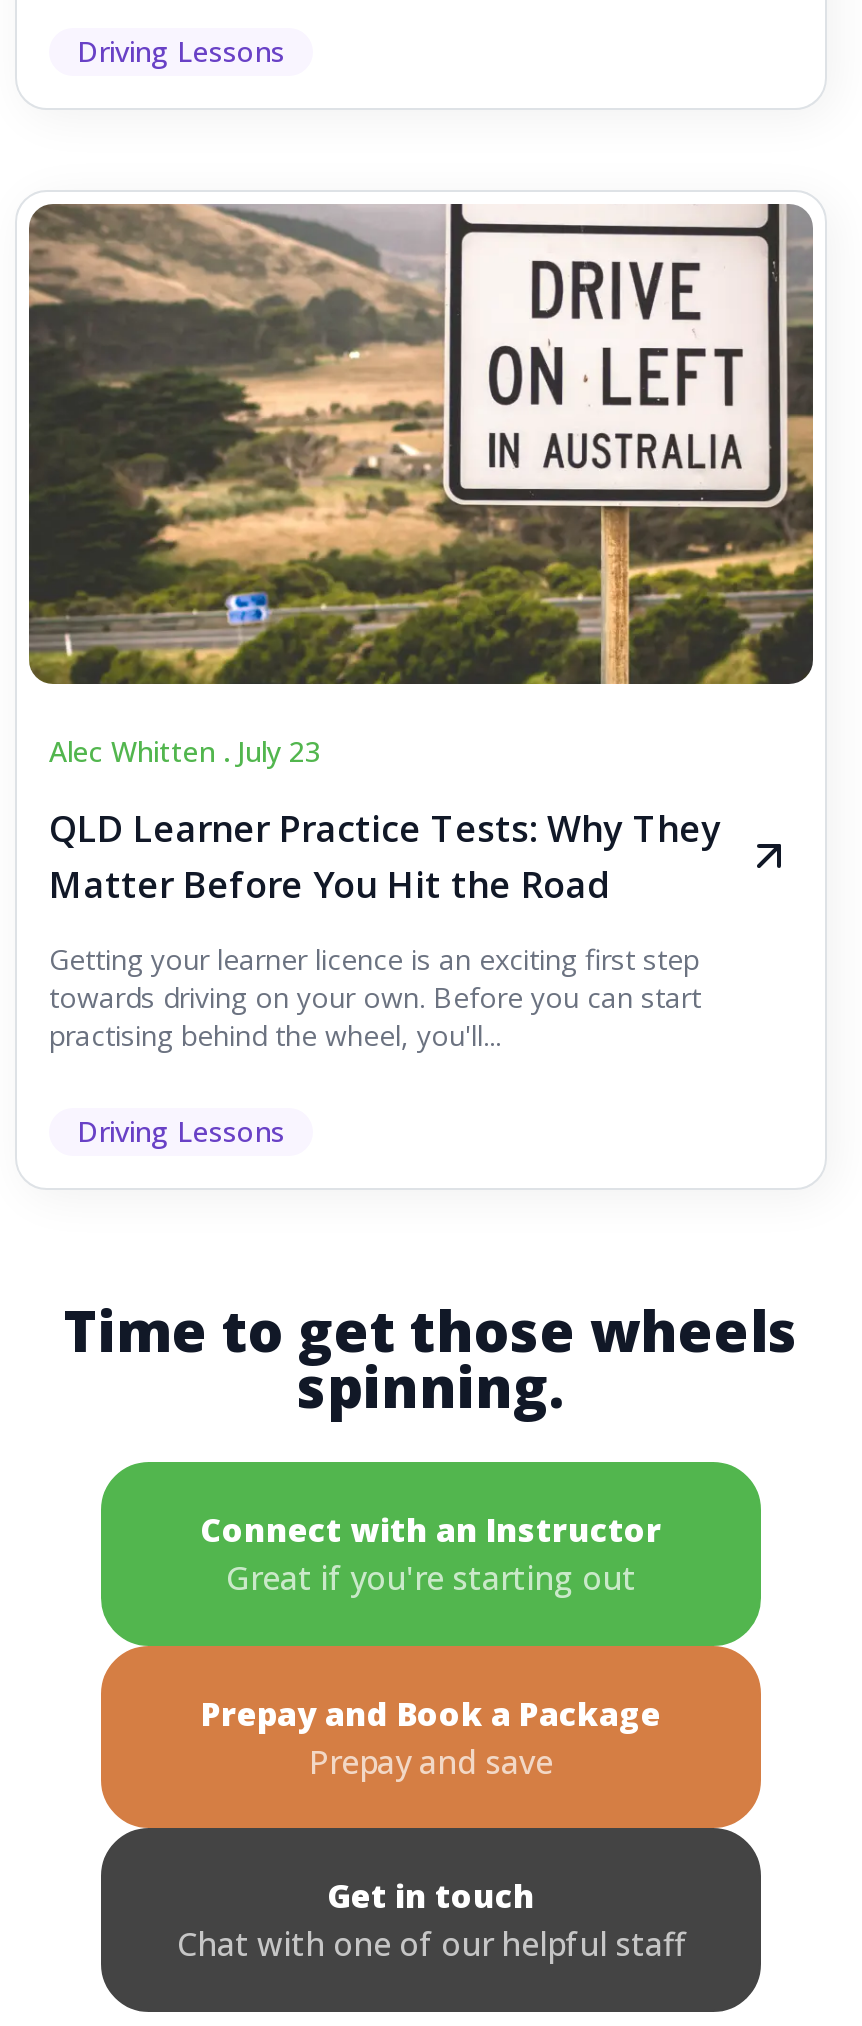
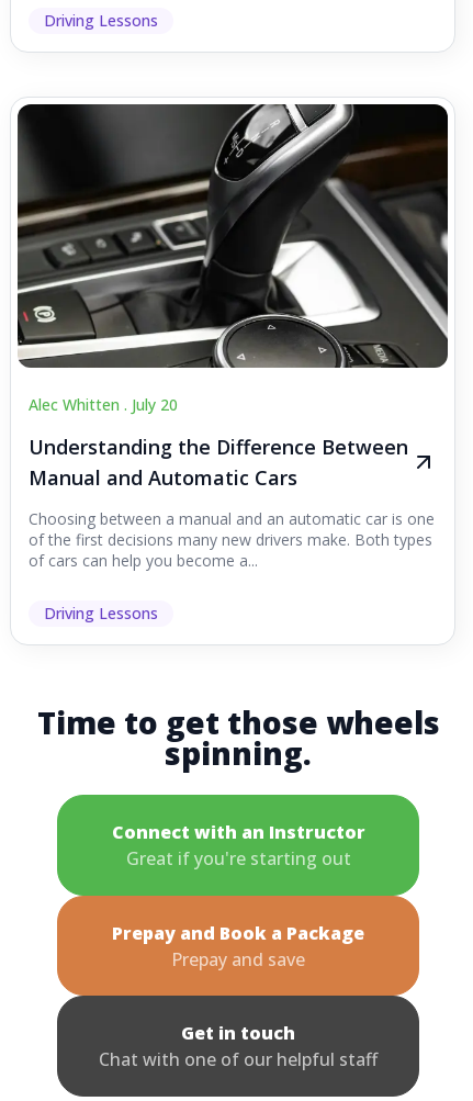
[27,202,815,770] [image] | Alec Whitten . July 23 -> [16,103,449,415] [image] | Alec Whitten . July 20
[49,804,721,908] QLD Learner Practice Tests: Why They | Matter Before You Hit the Road -> [29,434,408,491] Understanding the Difference Between | Manual and Automatic Cars
[49,940,701,1054] Getting your learner licence is an exciting first step | towards driving on your own. Before you can start | practising behind the wheel, you'll... -> [29,508,435,571] Choosing between a manual and an automatic car is one | of the first decisions many new drivers make. Both types | of cars can help you become a...

